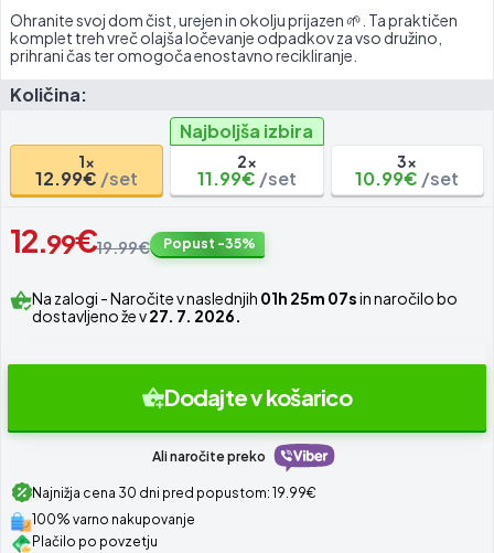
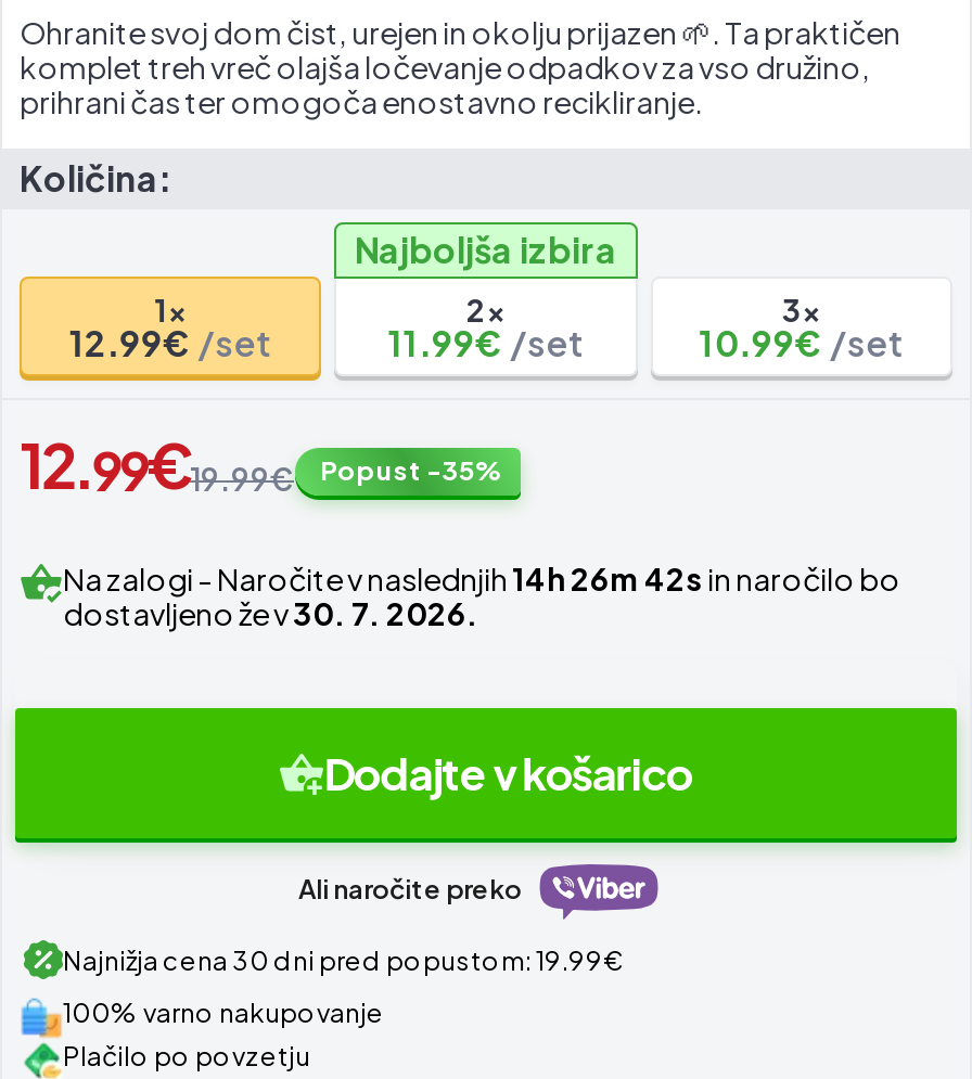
[32,288,458,308] Na zalogi - Naročite v naslednjih 01h 25m 07s in naročilo bo -> [63,558,900,598] Na zalogi - Naročite v naslednjih 14h 26m 42s in naročilo bo
[32,306,241,326] dostavljeno že v27. 7. 2026. -> [63,593,479,632] dostavljeno že v30. 7. 2026.

